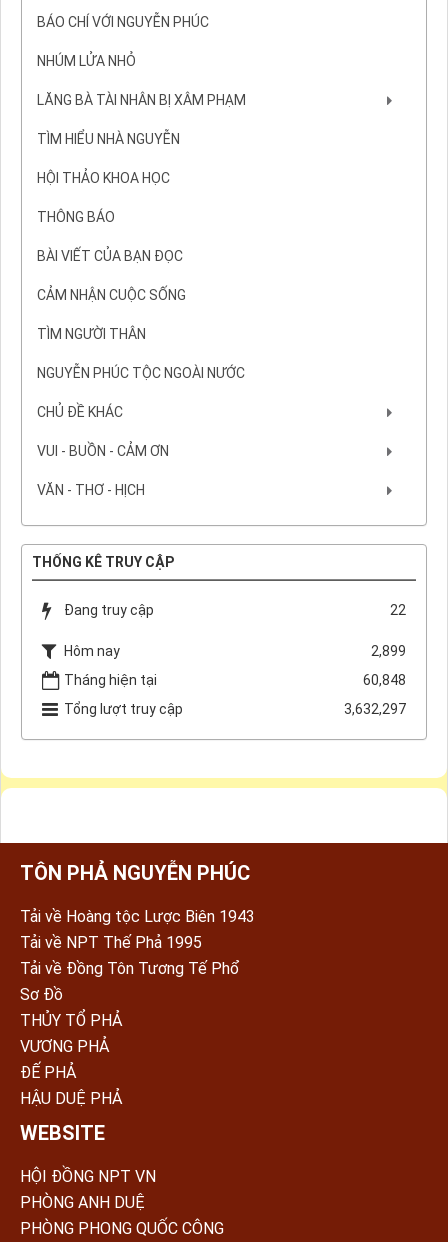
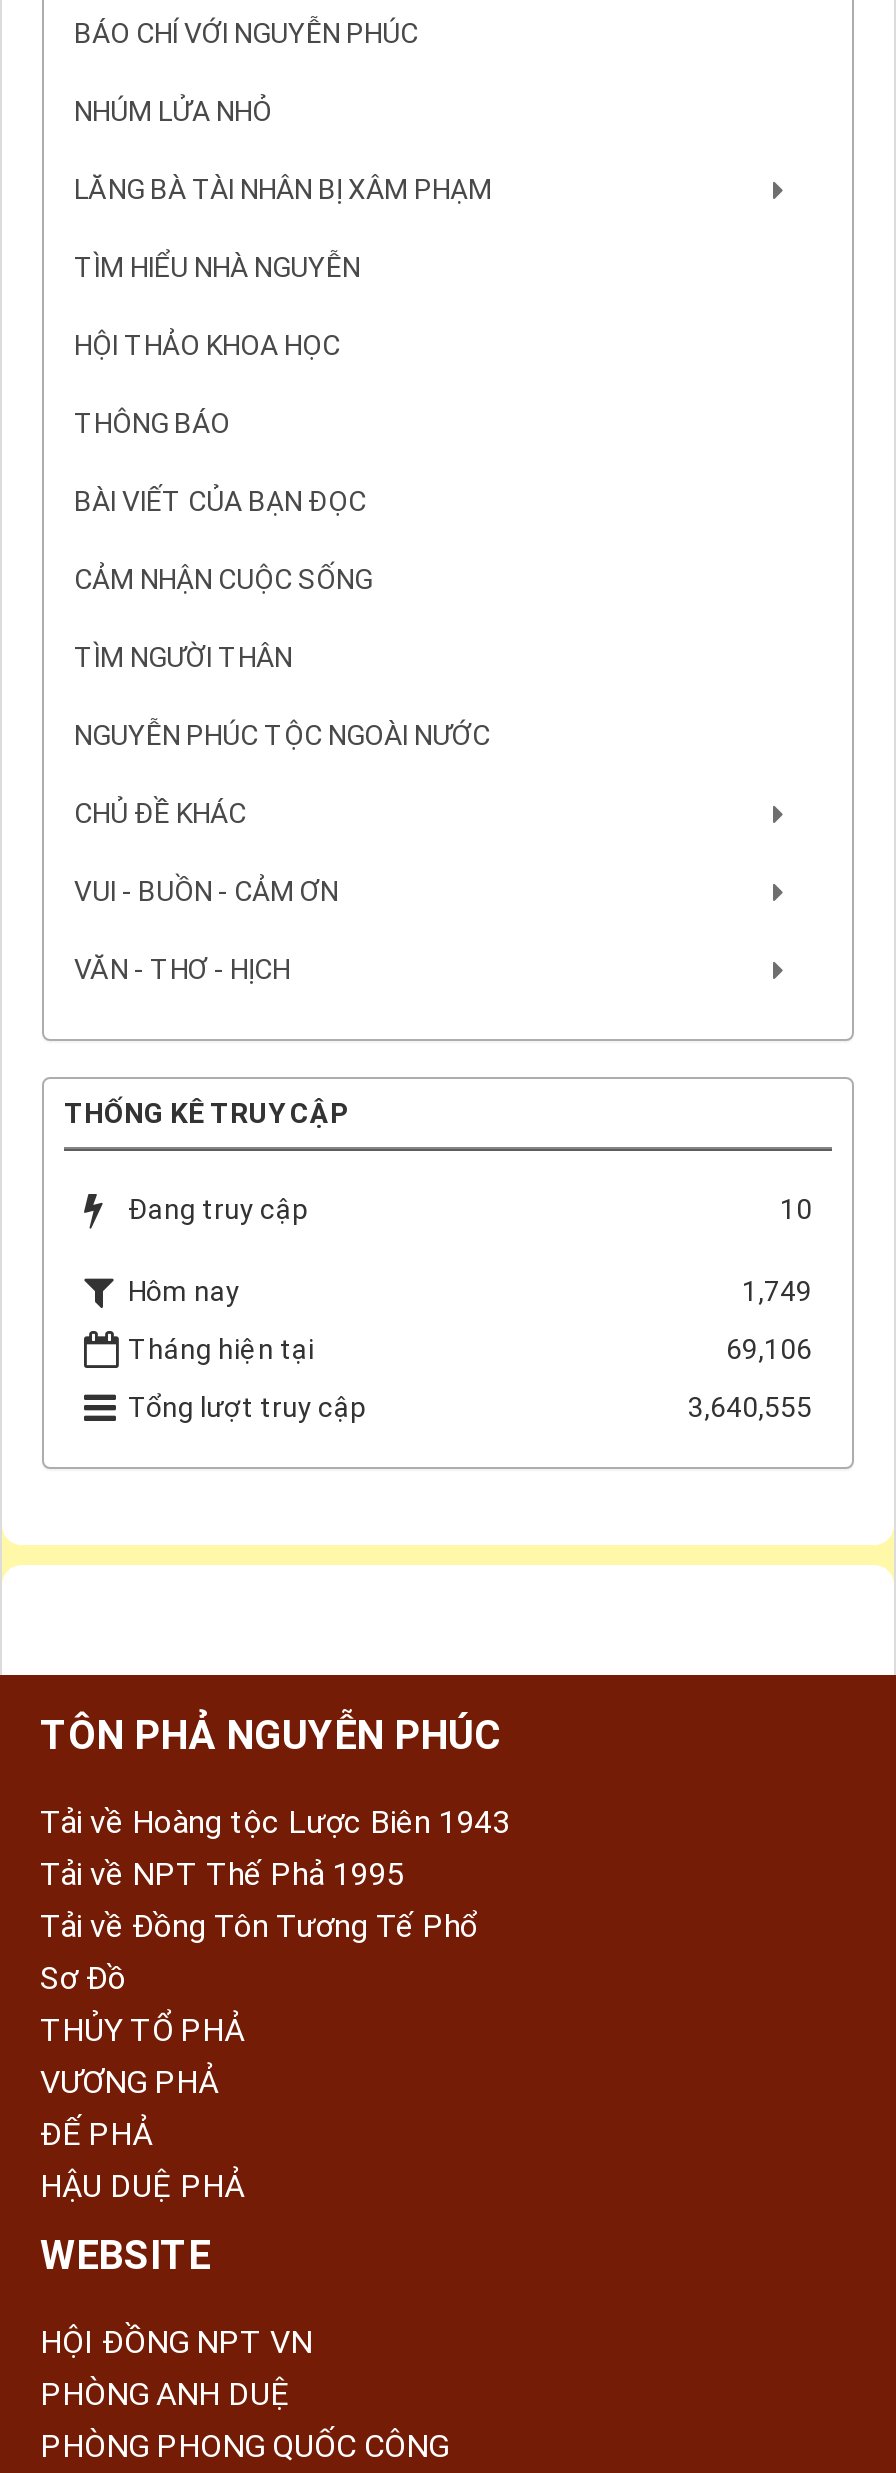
[390,602,406,618] 22 -> [780,1193,812,1225] 10
[371,643,406,659] 2,899 -> [742,1275,812,1307] 1,749
[363,672,406,688] 60,848 -> [726,1333,812,1365] 69,106
[344,701,406,717] 3,632,297 -> [688,1391,812,1423] 3,640,555

